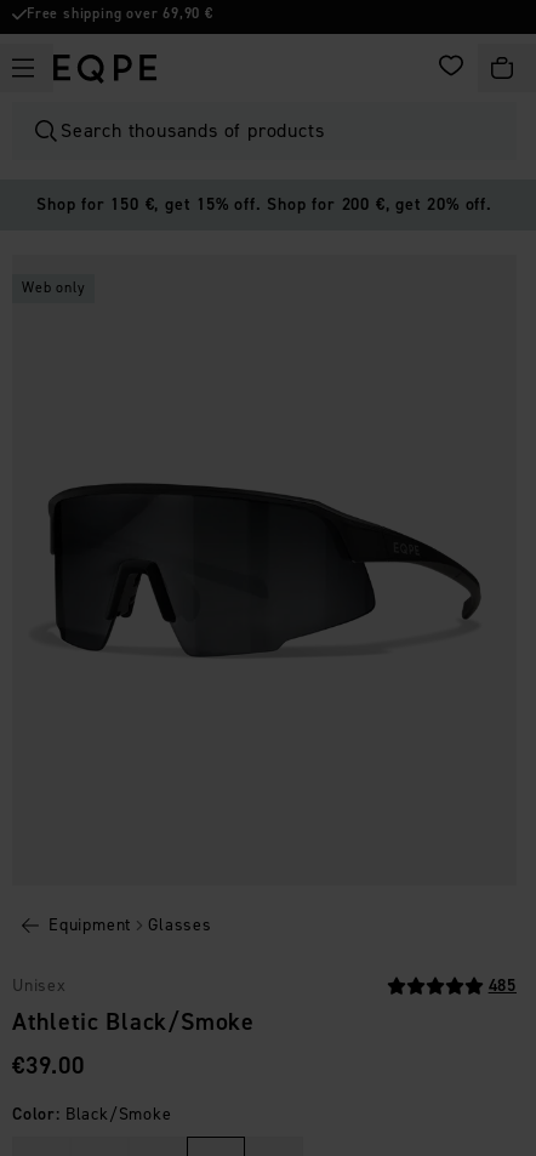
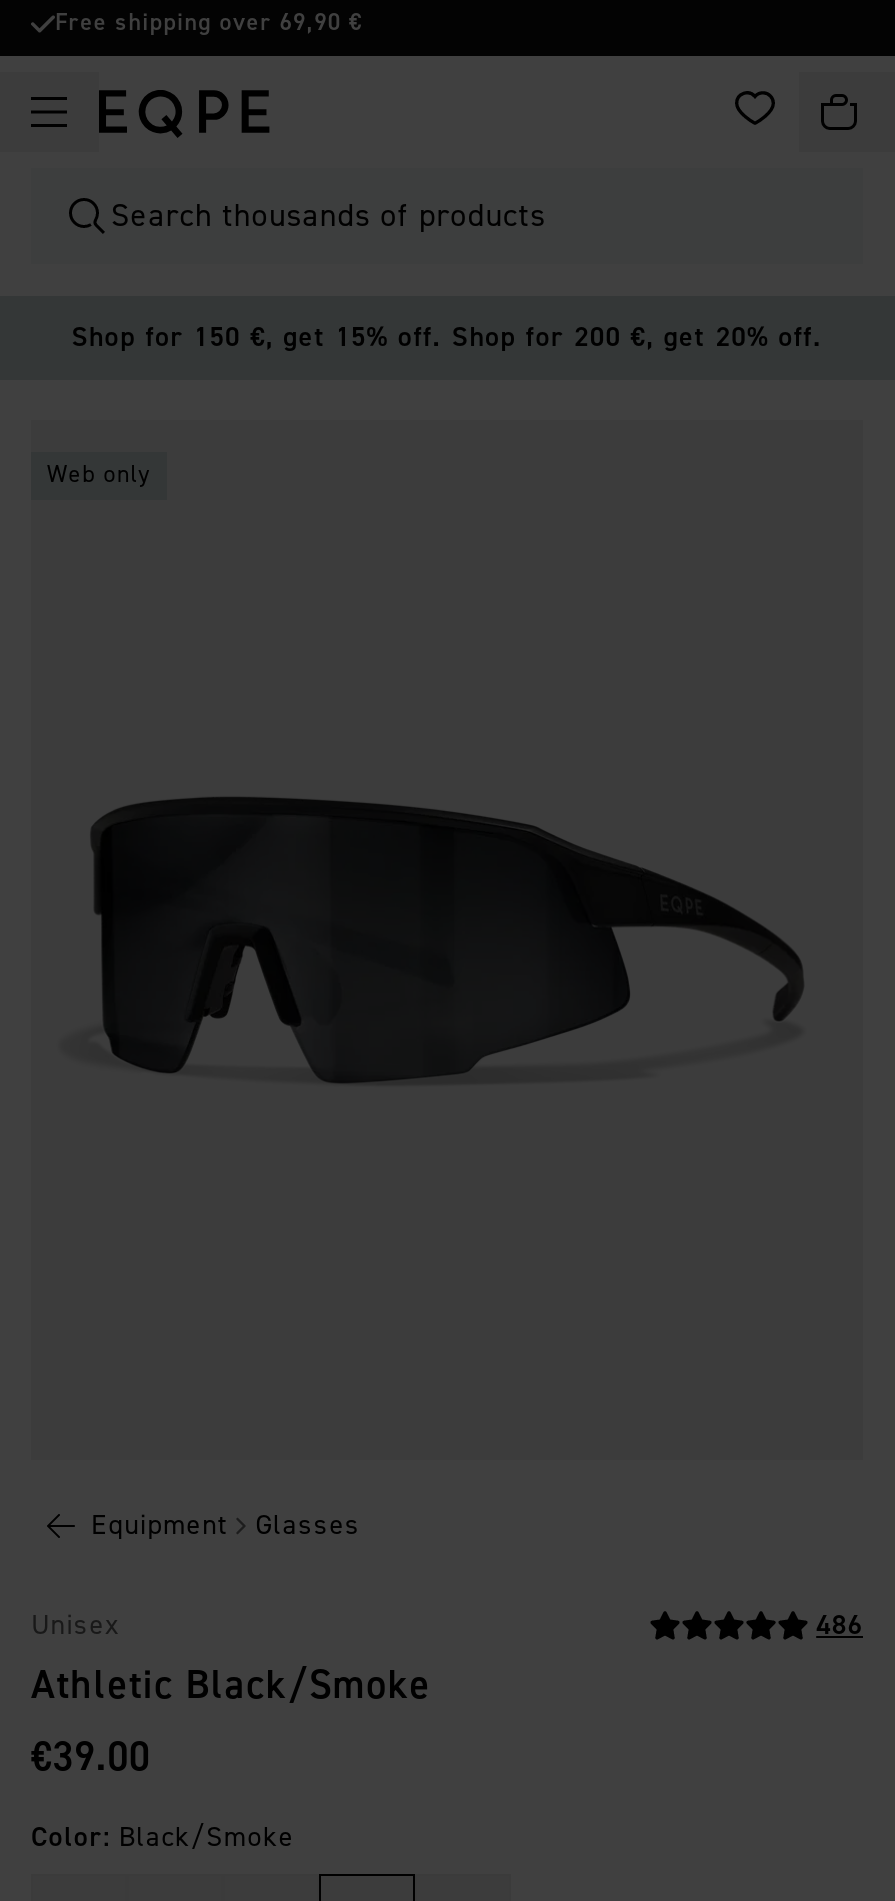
[488,975,517,997] 485 -> [816,1608,863,1644] 486

